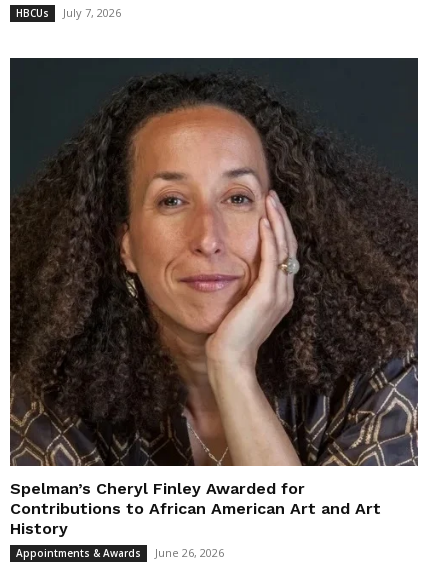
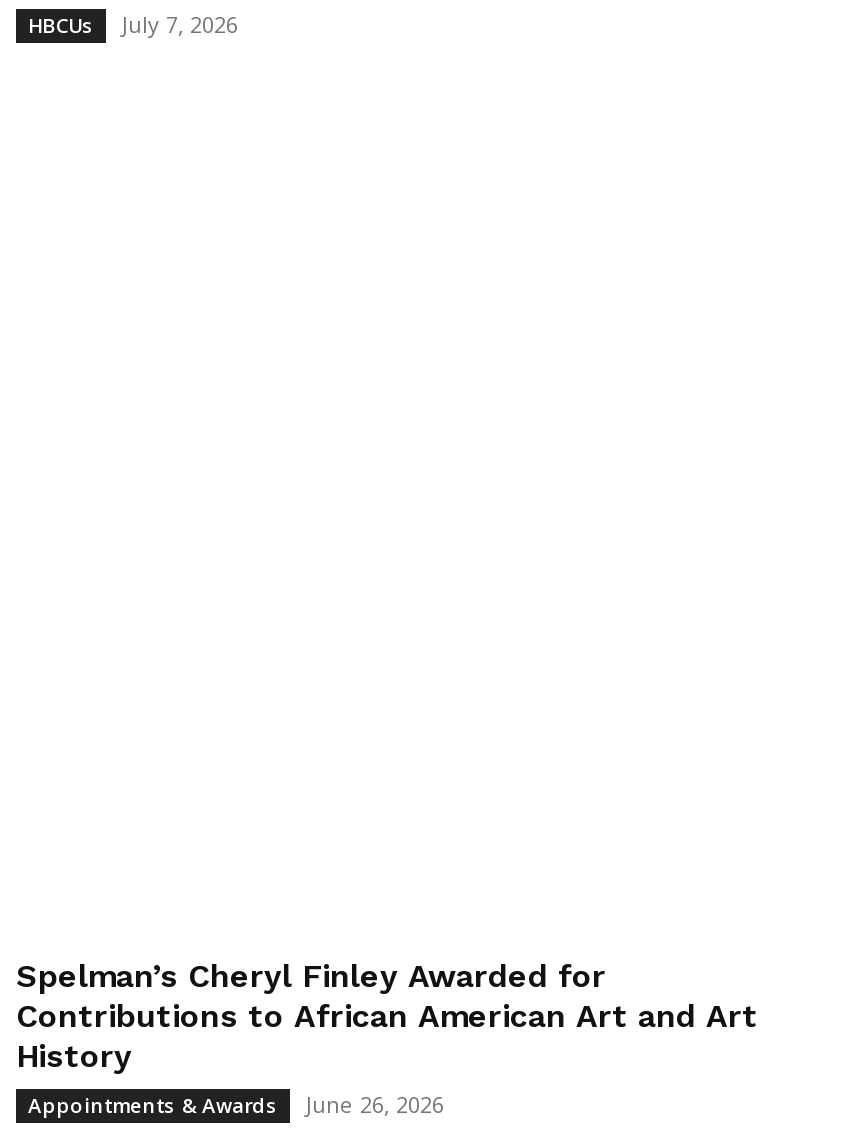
[9,57,419,467] [image] -> none

